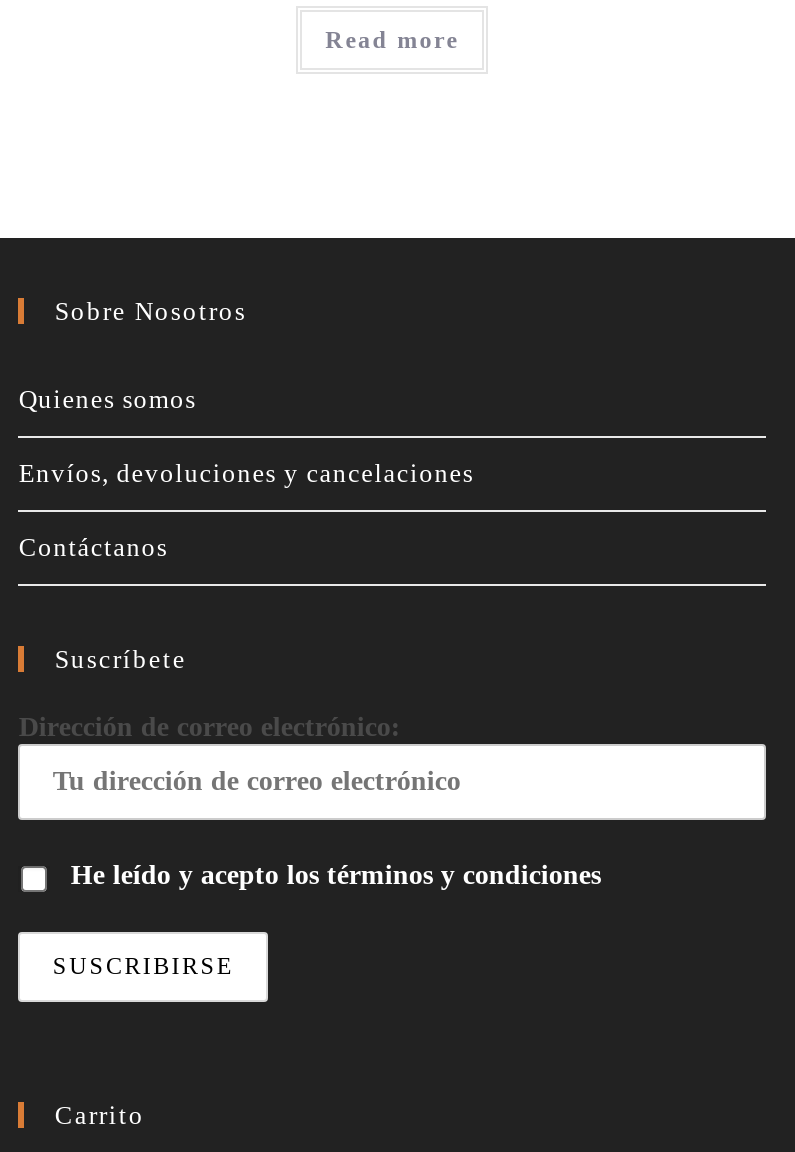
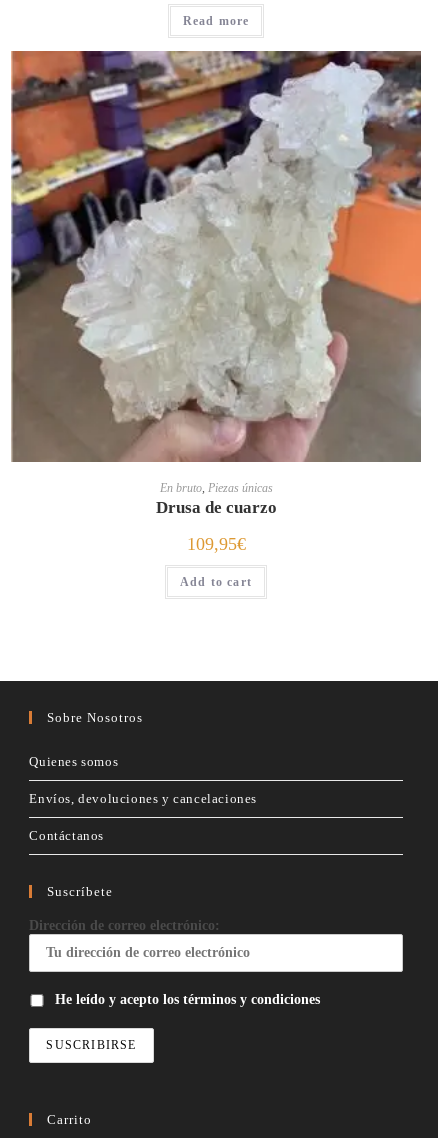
none -> [10,50,422,589] [image] | En bruto, Piezas únicas | Drusa de cuarzo | 109,95€ | Add to cart

